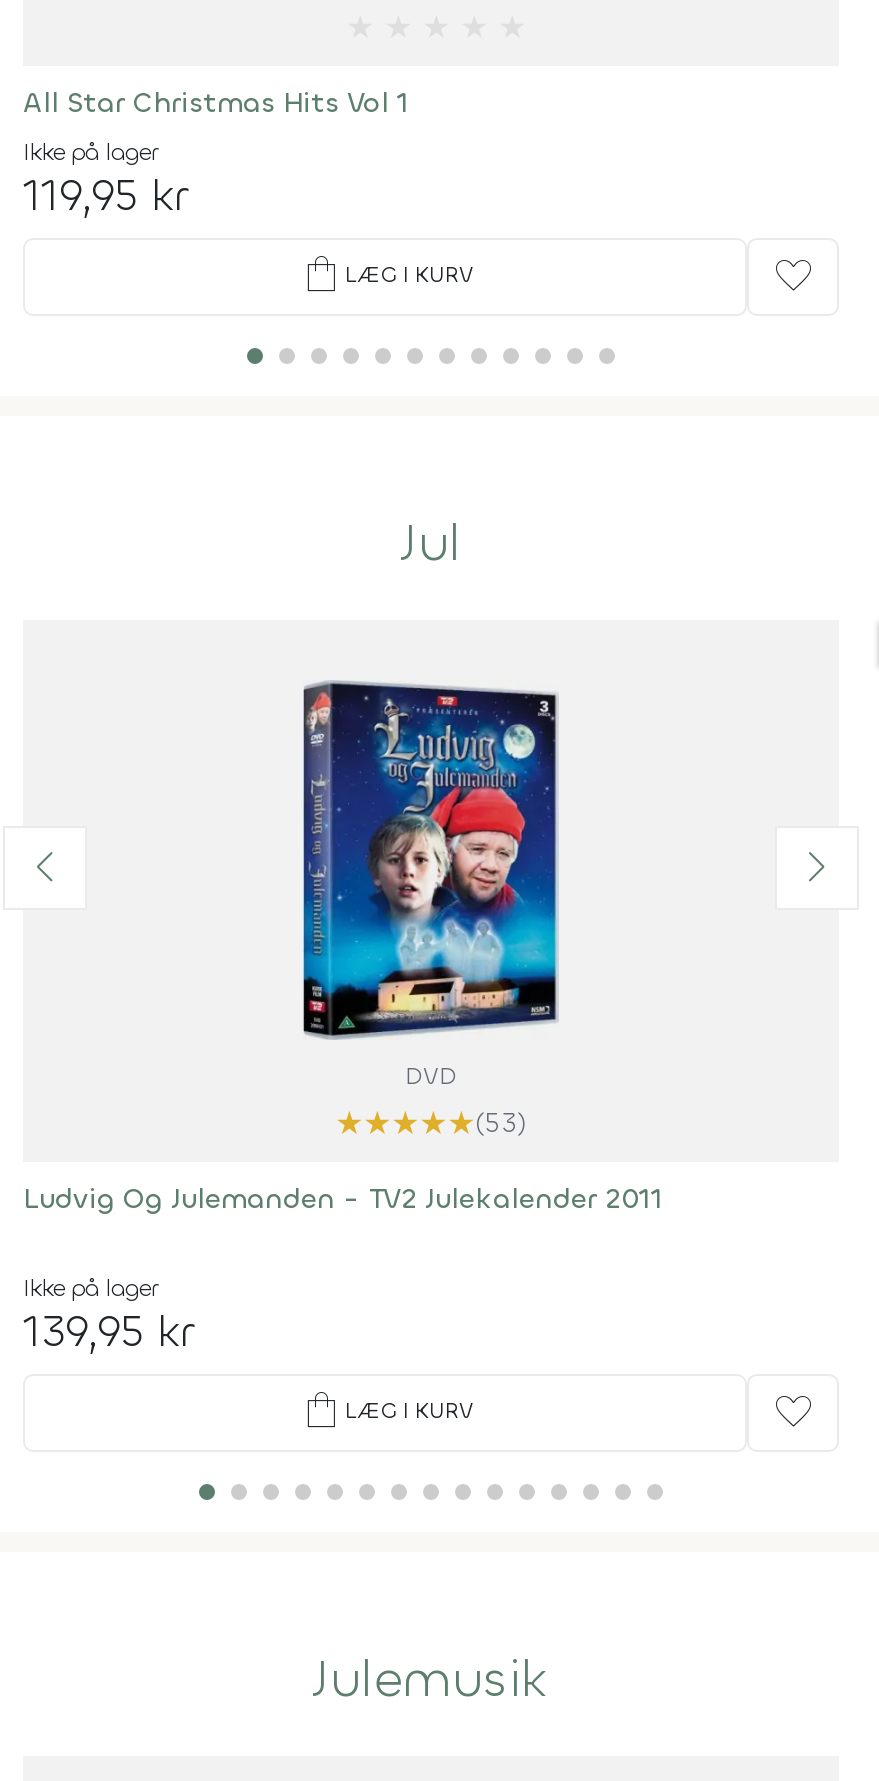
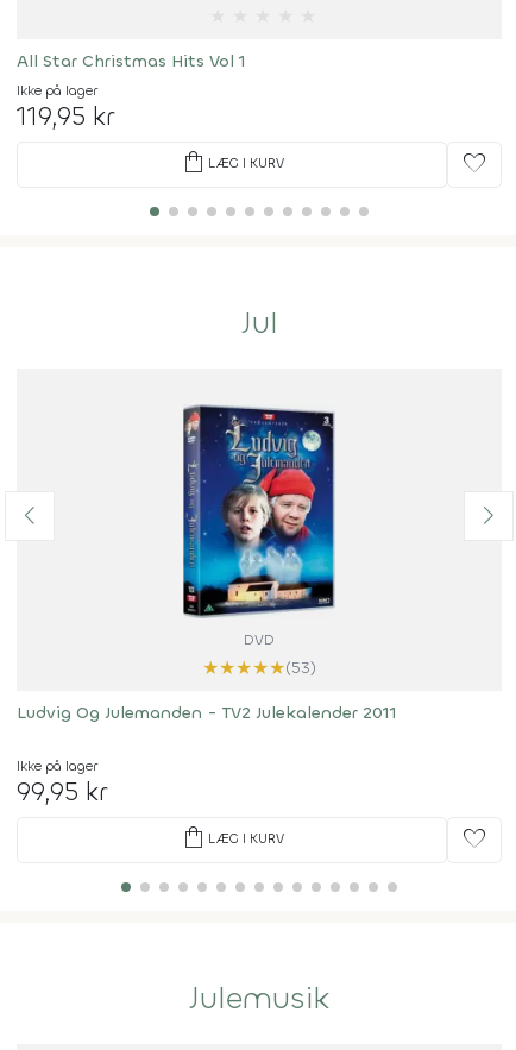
[23,1302,193,1360] 139,95 kr -> [17,774,107,808] 99,95 kr

